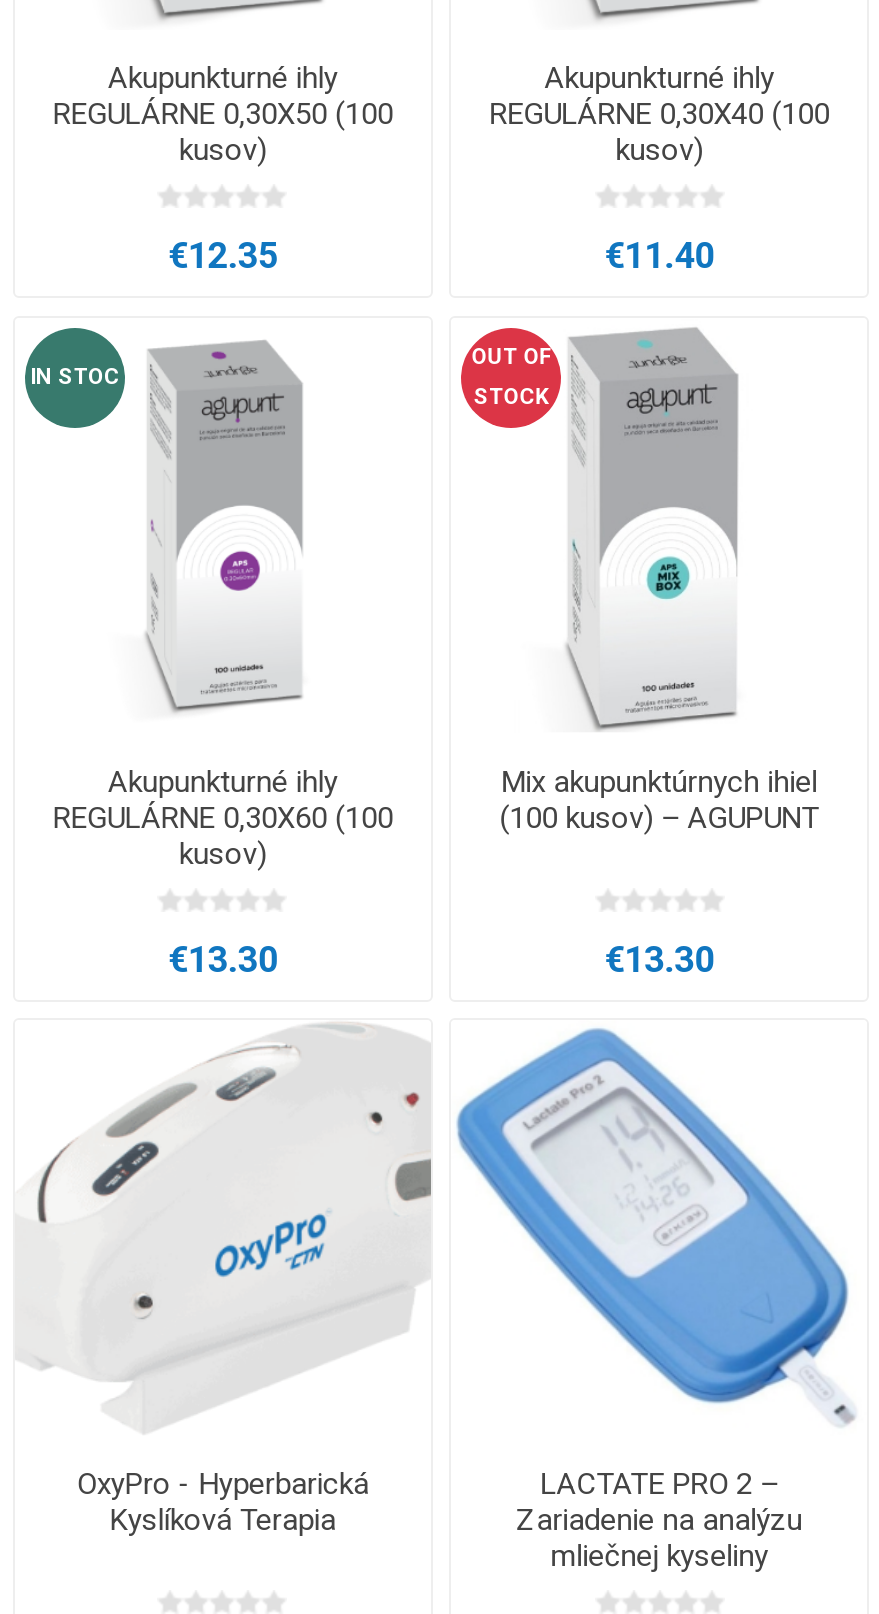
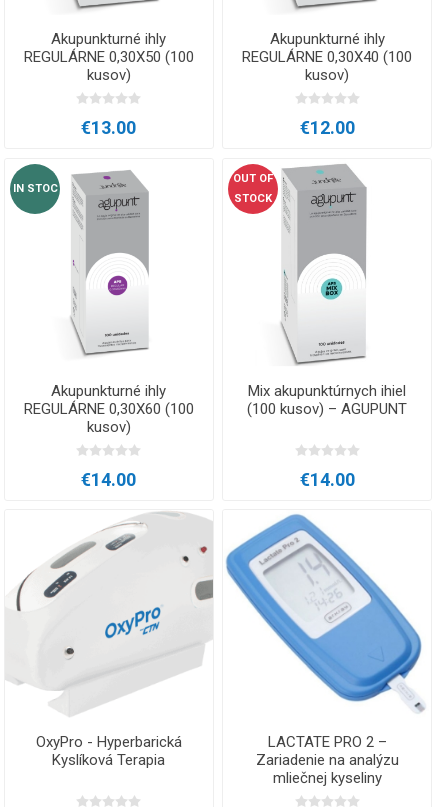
[168,234,278,276] €12.35 -> [81,117,136,138] €13.00
[604,234,714,276] €11.40 -> [300,117,355,138] €12.00
[168,937,278,979] €13.30 -> [81,468,136,489] €14.00
[604,937,714,979] €13.30 -> [300,468,355,489] €14.00

